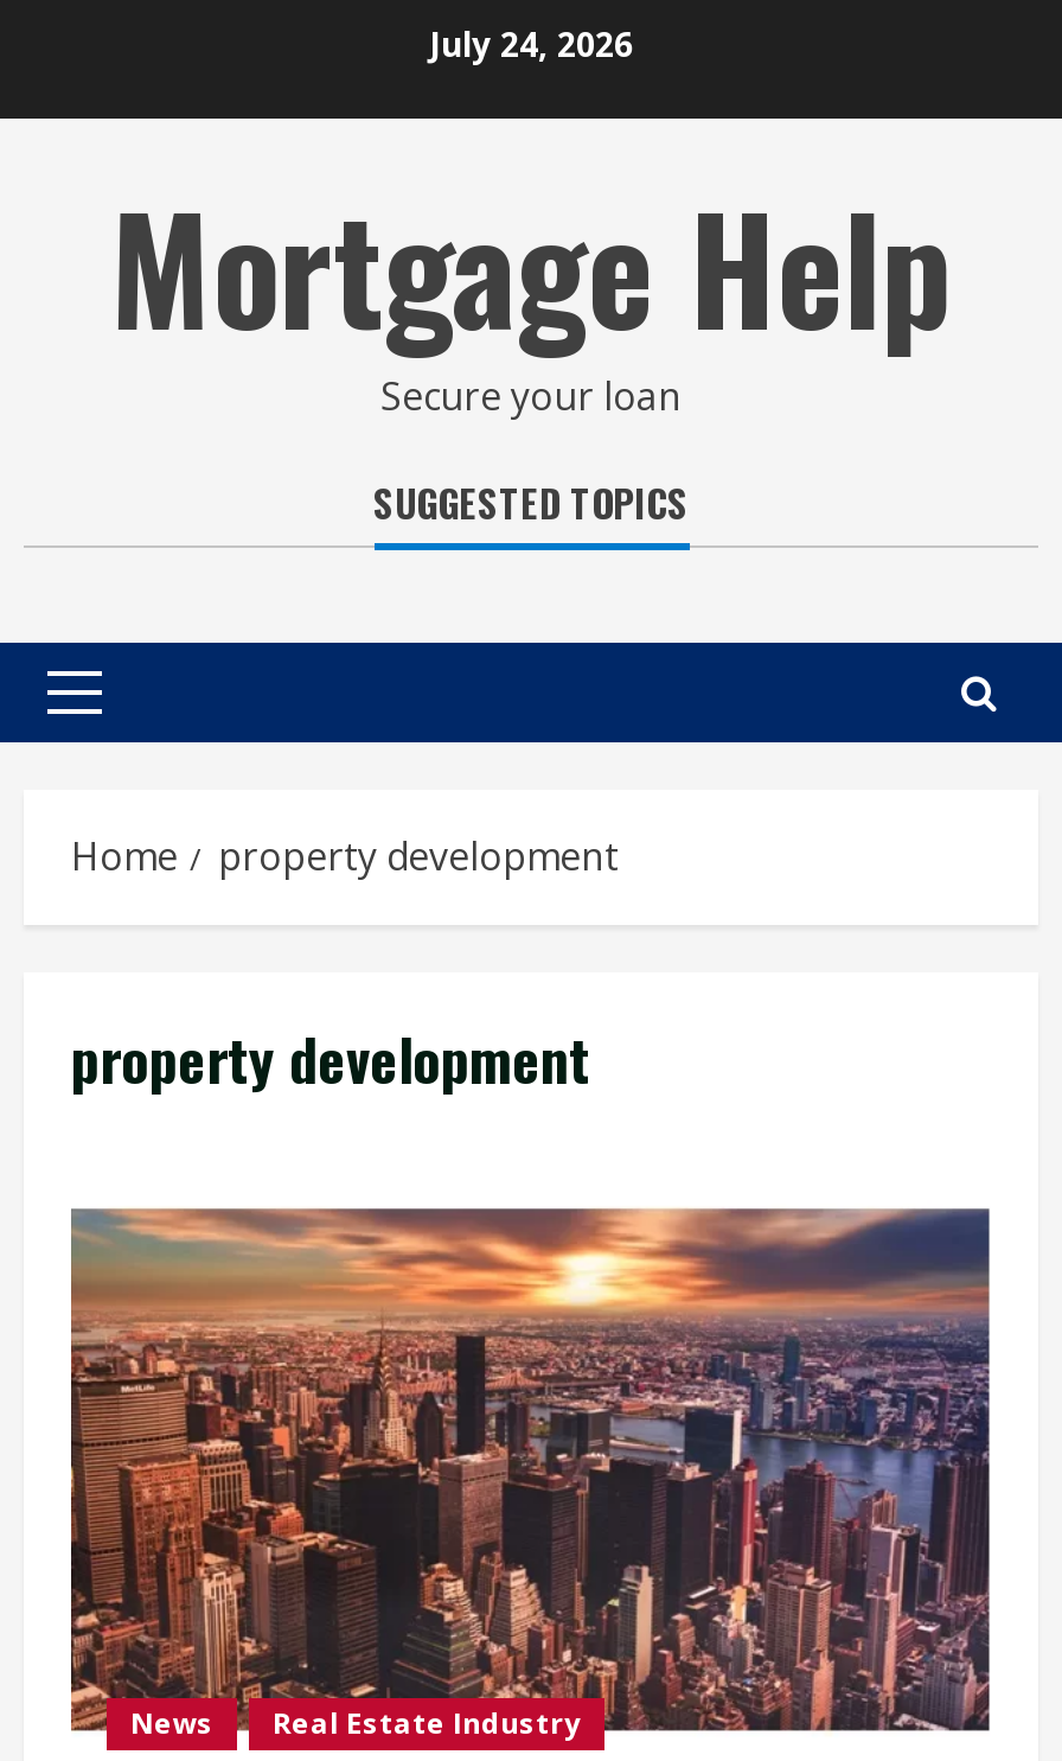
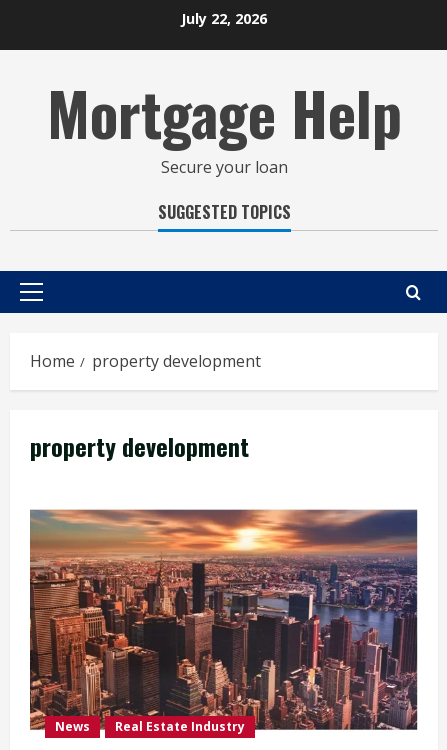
[429,20,633,65] July 24, 2026 -> [181,8,267,27] July 22, 2026

